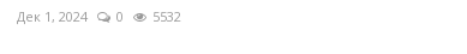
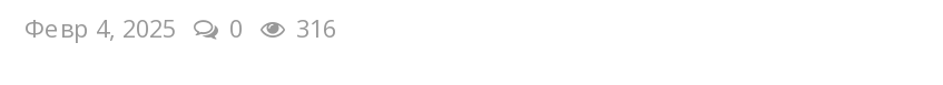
[17,7,88,25] Дек 1, 2024 -> [24,11,176,44] Февр 4, 2025
[152,7,181,25] 5532 -> [296,11,336,44] 316

